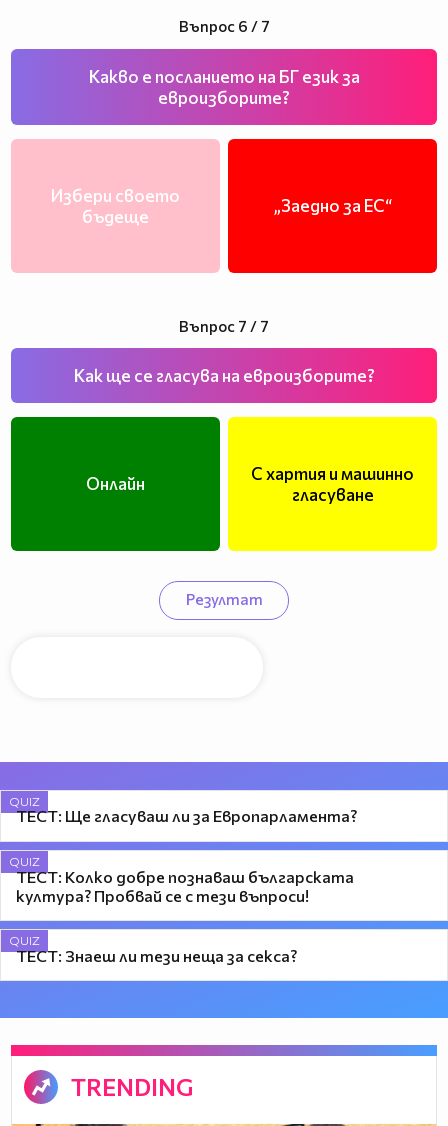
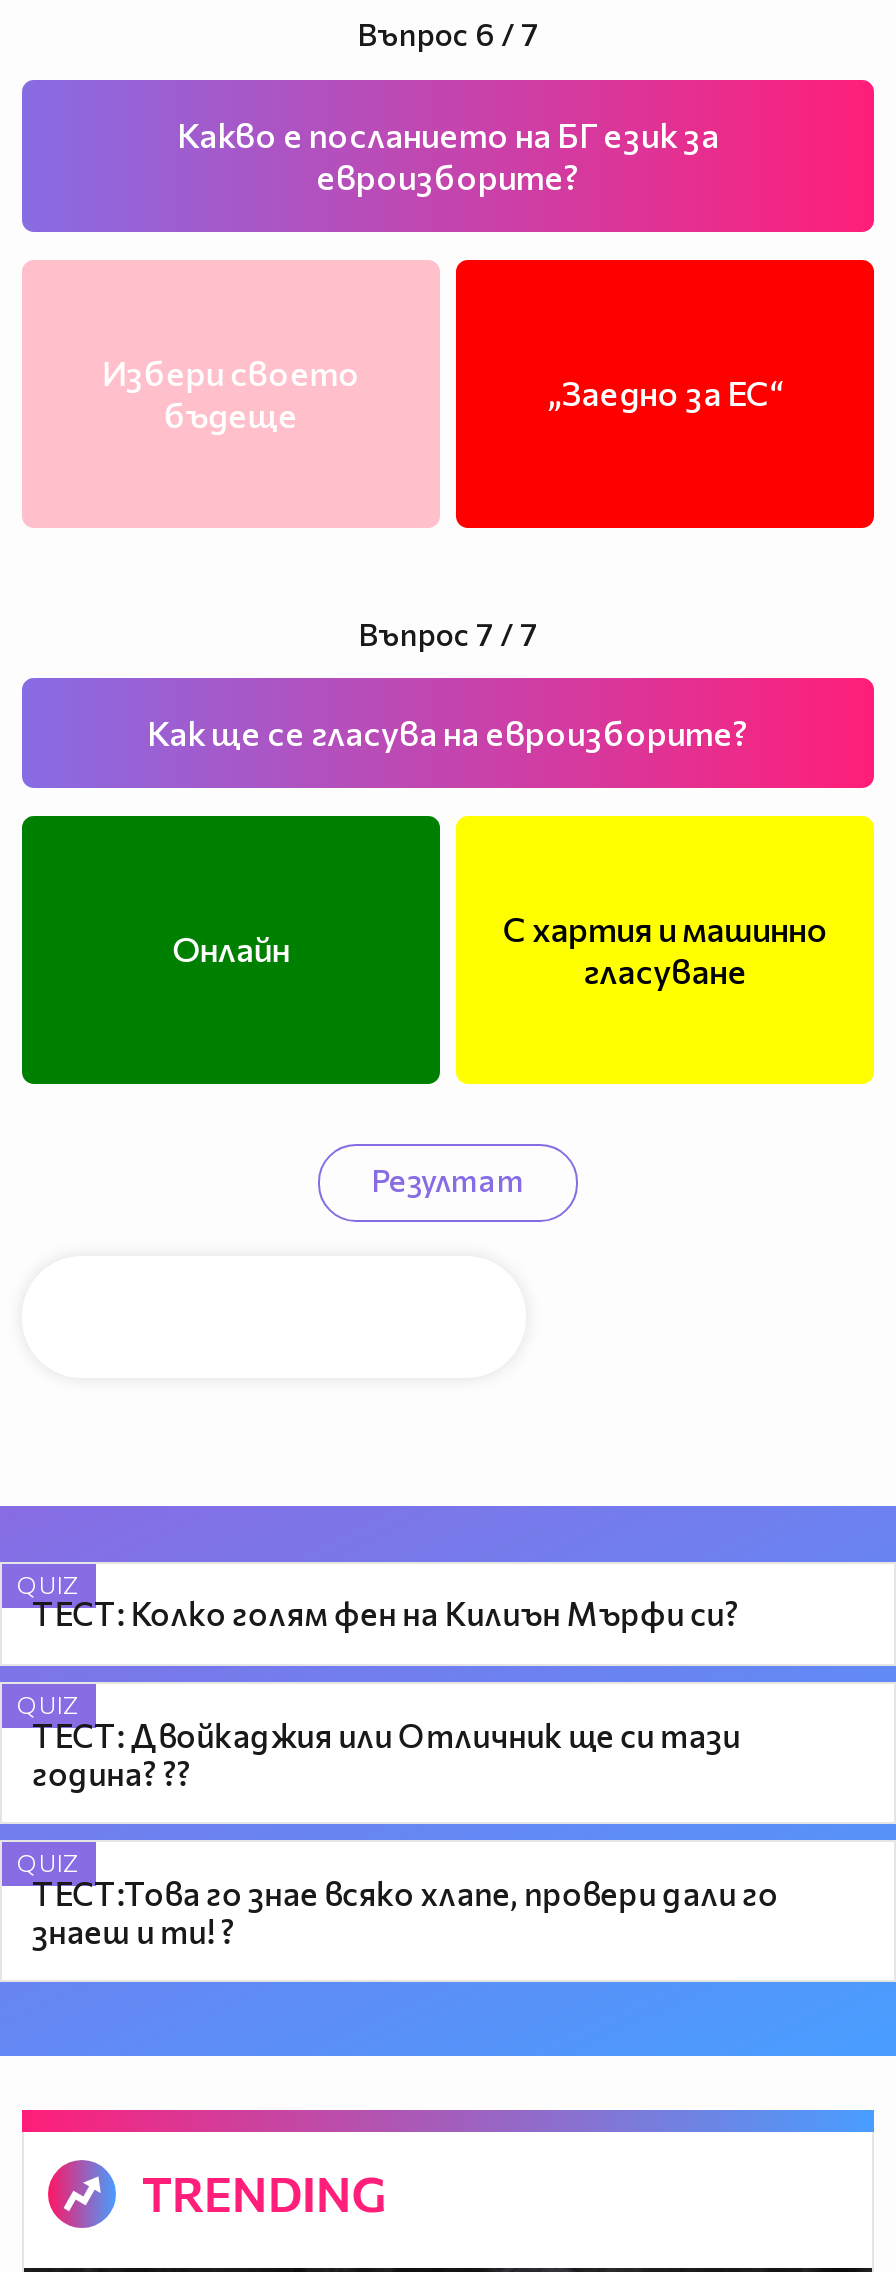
[16,806,357,825] ТЕСТ: Ще гласуваш ли за Европарламента? -> [33,1595,739,1633] ТЕСТ: Колко голям фен на Килиън Мърфи си?
[16,867,354,905] ТЕСТ: Колко добре познаваш българската | култура? Пробвай се с тези въпроси! -> [33,1715,741,1791] ТЕСТ: Двойкаджия или Отличник ще си тази | година? ??
[16,946,297,965] ТЕСТ: Знаеш ли тези неща за секса? -> [33,1873,779,1949] ТЕСТ:Това го знае всяко хлапе, провери дали го | знаеш и ти! ?

